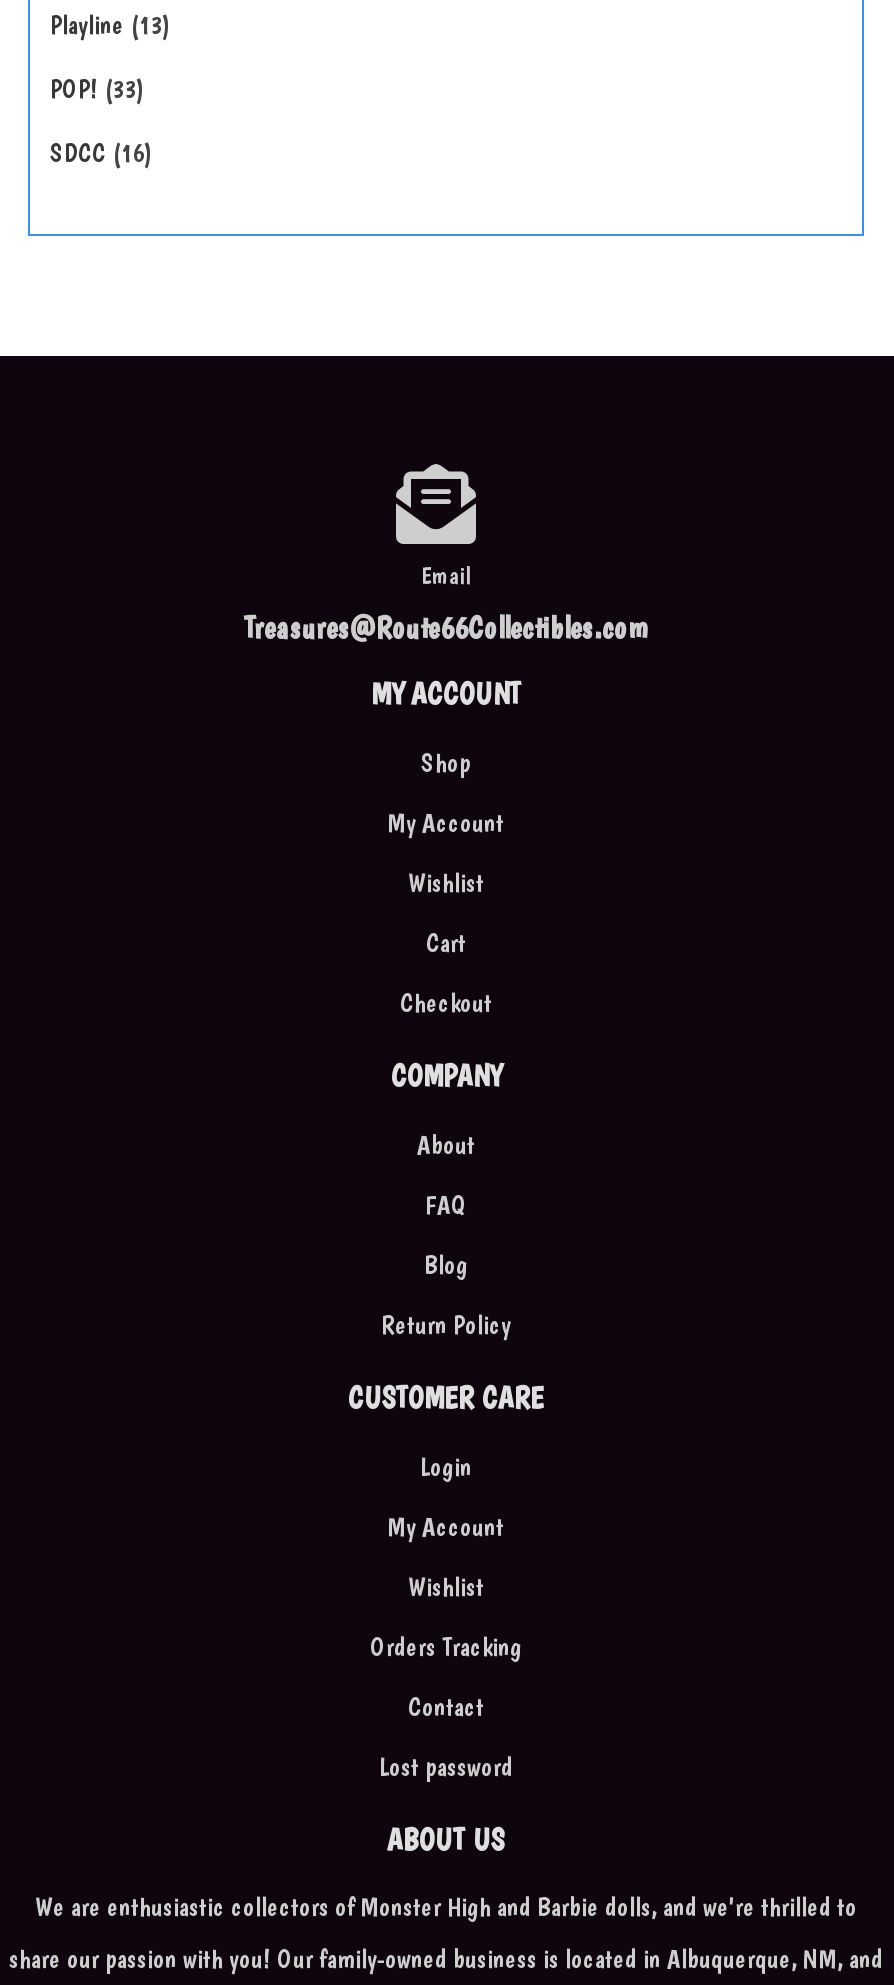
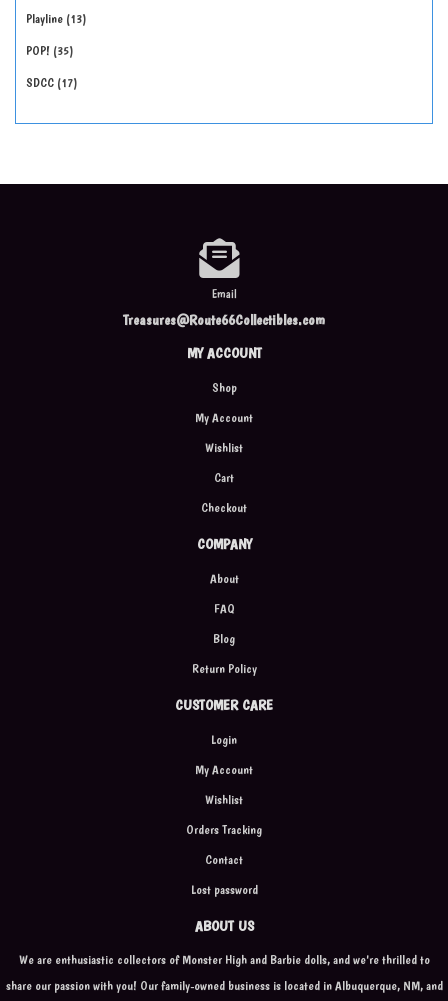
[50,73,136,103] POP! 33 -> [26,43,69,58] POP! 35
[50,137,144,167] SDCC 16 -> [26,75,73,90] SDCC 17

